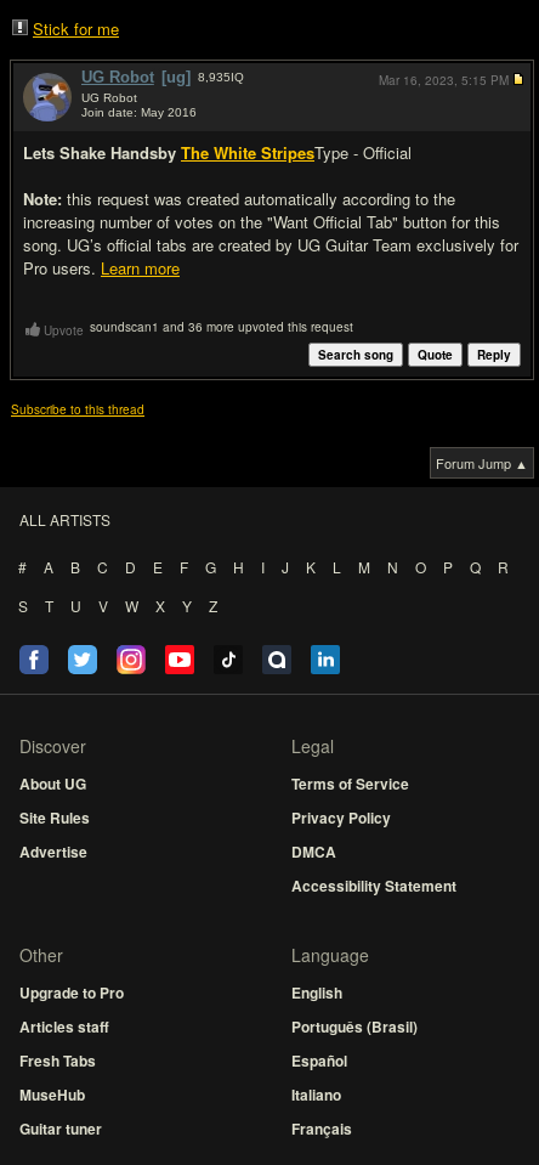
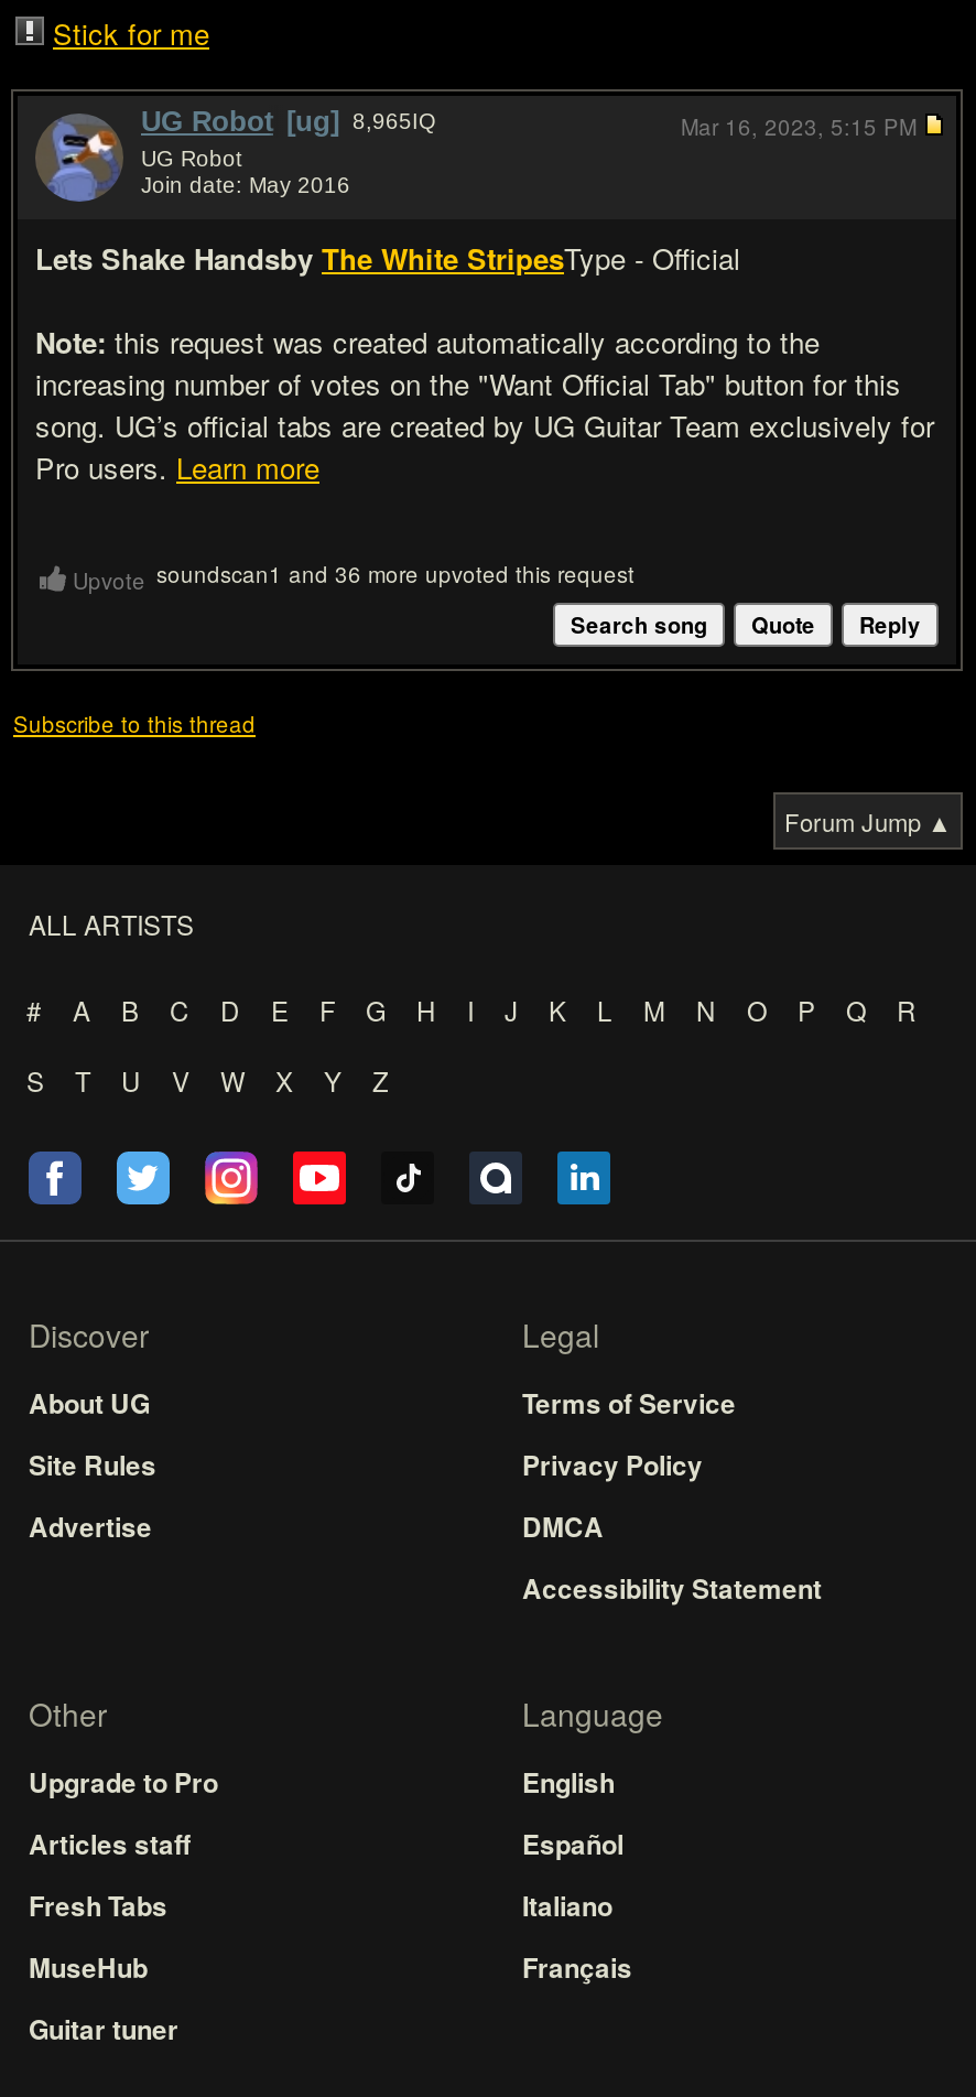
[81,68,244,86] UG Robot [ug] 8,935IQ -> [141,105,436,138] UG Robot [ug] 8,965IQ
[291,1016,418,1037] Português (Brasil) -> none
moved [291,1050,352,1139] -> [522,1824,632,1987]: Español | Italiano | Français

